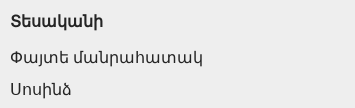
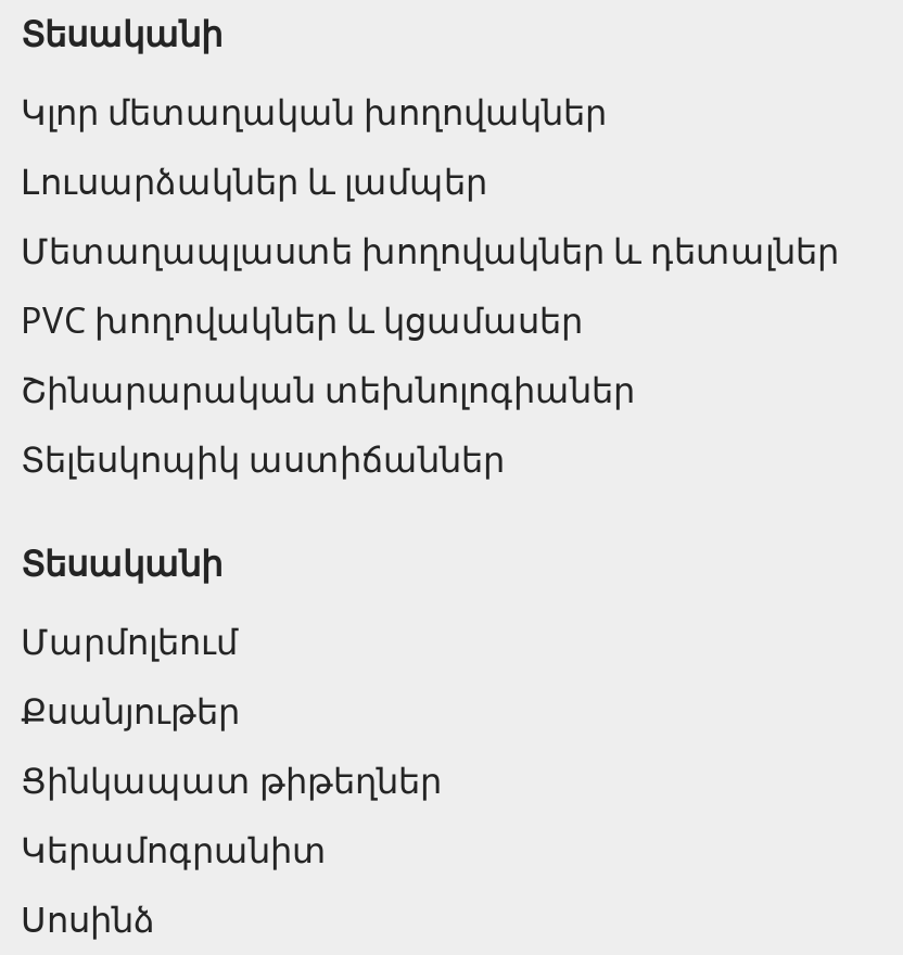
[10,46,203,68] Փայտե մանրահատակ -> [21,88,839,874] Կլոր մետաղական խողովակներ | Լուսարձակներ և լամպեր | Մետաղապլաստե խողովակներ և դետալներ | PVC խողովակներ և կցամասեր | Շինարարական տեխնոլոգիաներ | Տելեսկոպիկ աստիճաններ | Տեսականի | Մարմոլեում | Քսանյութեր | Ցինկապատ թիթեղներ | Կերամոգրանիտ

